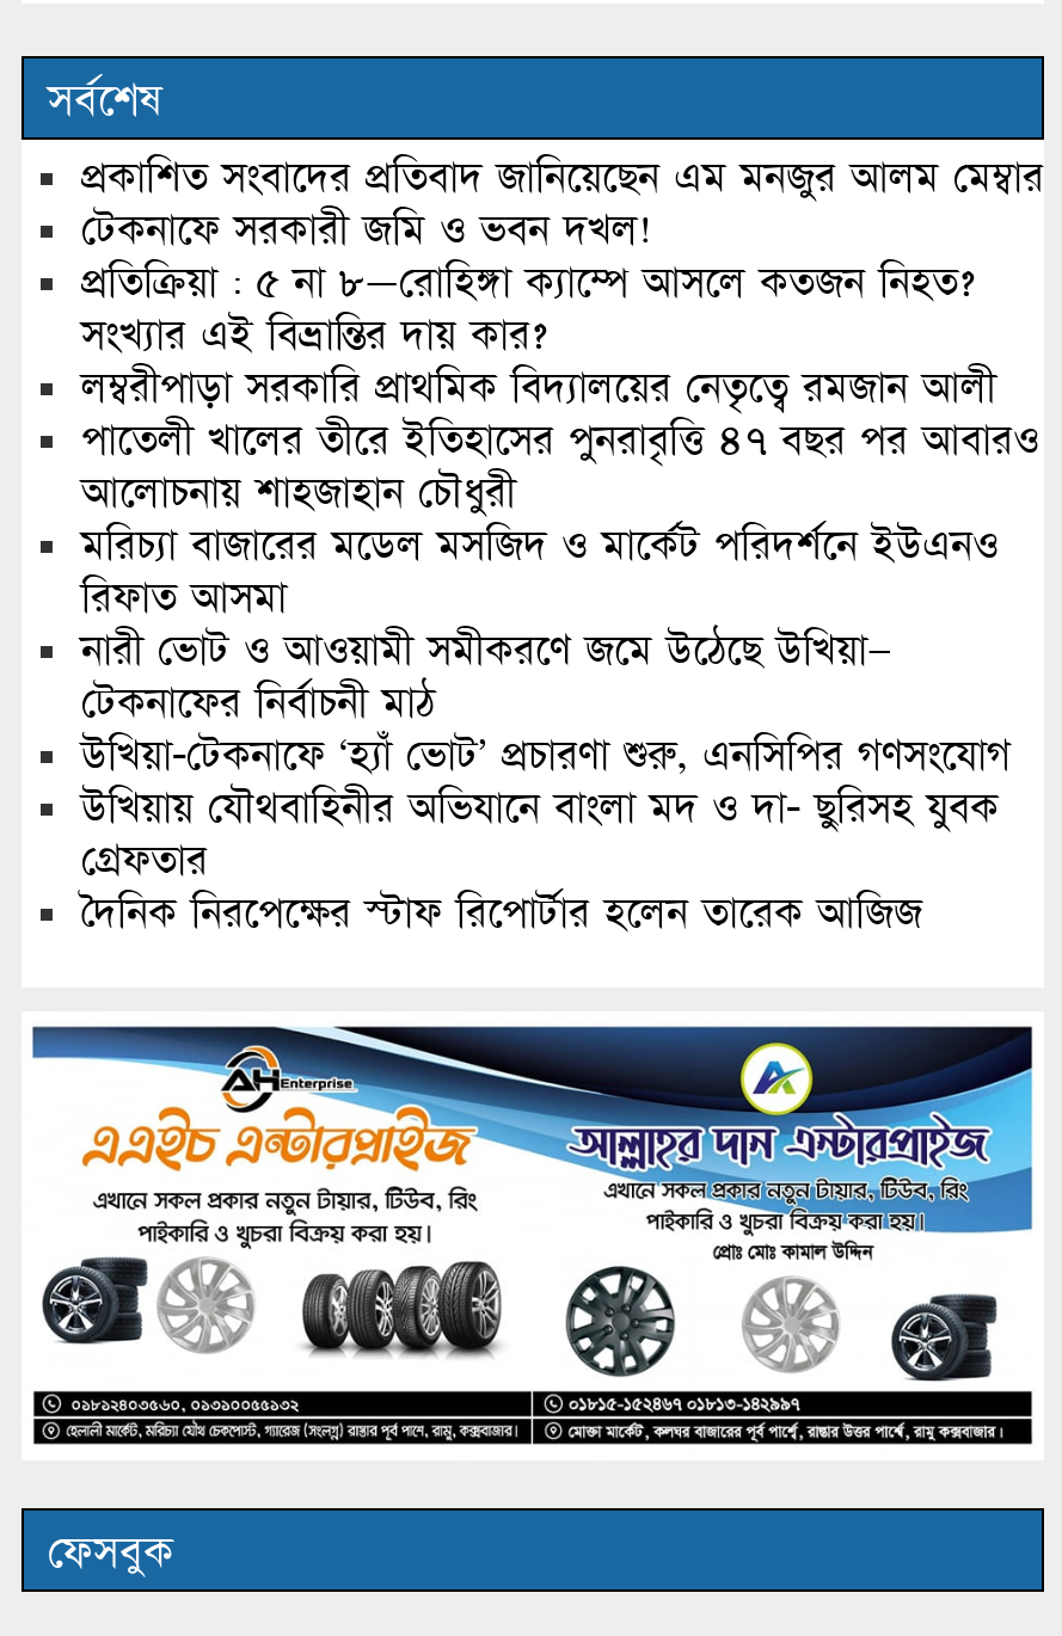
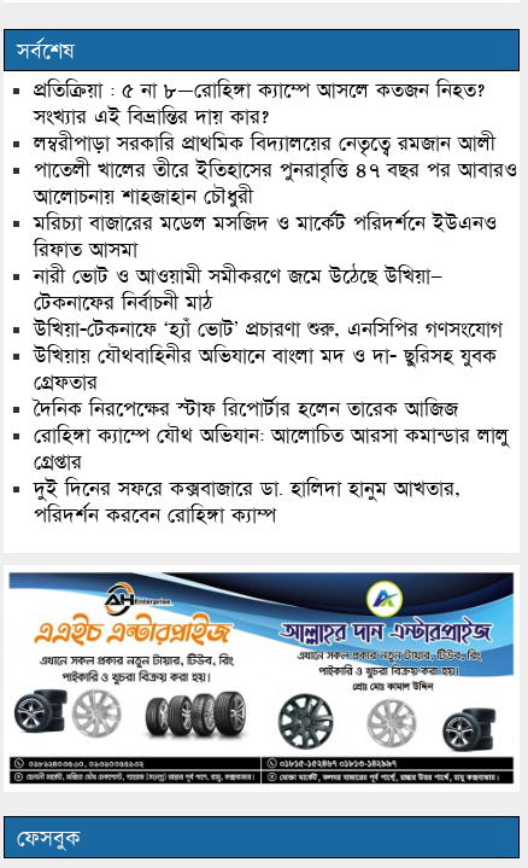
[81,153,1044,255] প্রকাশিত সংবাদের প্রতিবাদ জানিয়েছেন এম মনজুর আলম মেম্বার | টেকনাফে সরকারী জমি ও ভবন দখল! -> none
moved [81,258,1039,886] -> [34,78,517,395]: প্রতিক্রিয়া : ৫ না ৮—রোহিঙ্গা ক্যাম্পে আসলে কতজন নিহত? | সংখ্যার এই বিভ্রান্তির দায় কার? | লম্বরীপাড়া সরকারি প্রাথমিক বিদ্যালয়ের নেতৃত্বে রমজান আলী | ... | উখিয়ায় যৌথবাহিনীর অভিযানে বাংলা মদ ও দা- ছুরিসহ যুবক | গ্রেফতার
none -> [34,423,509,528] রোহিঙ্গা ক্যাম্পে যৌথ অভিযান: আলোচিত আরসা কমান্ডার লালু | গ্রেপ্তার | দুই দিনের সফরে কক্সবাজারে ডা. হালিদা হানুম আখতার, | পরিদর্শন করবেন রোহিঙ্গা ক্যাম্প

